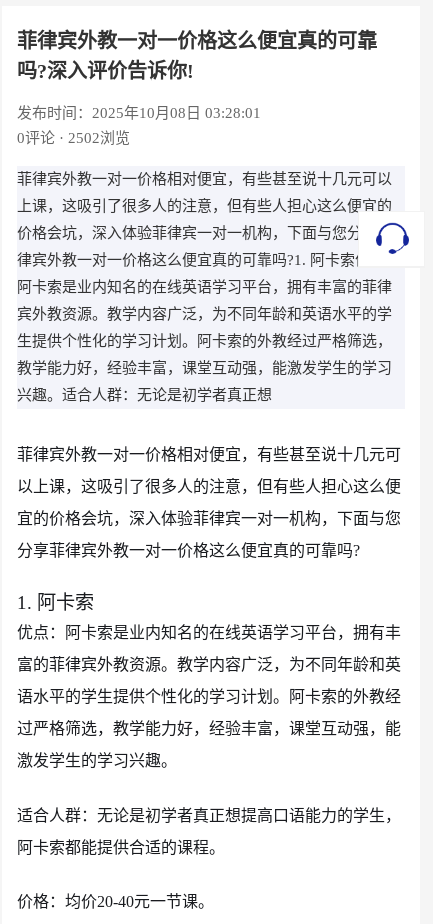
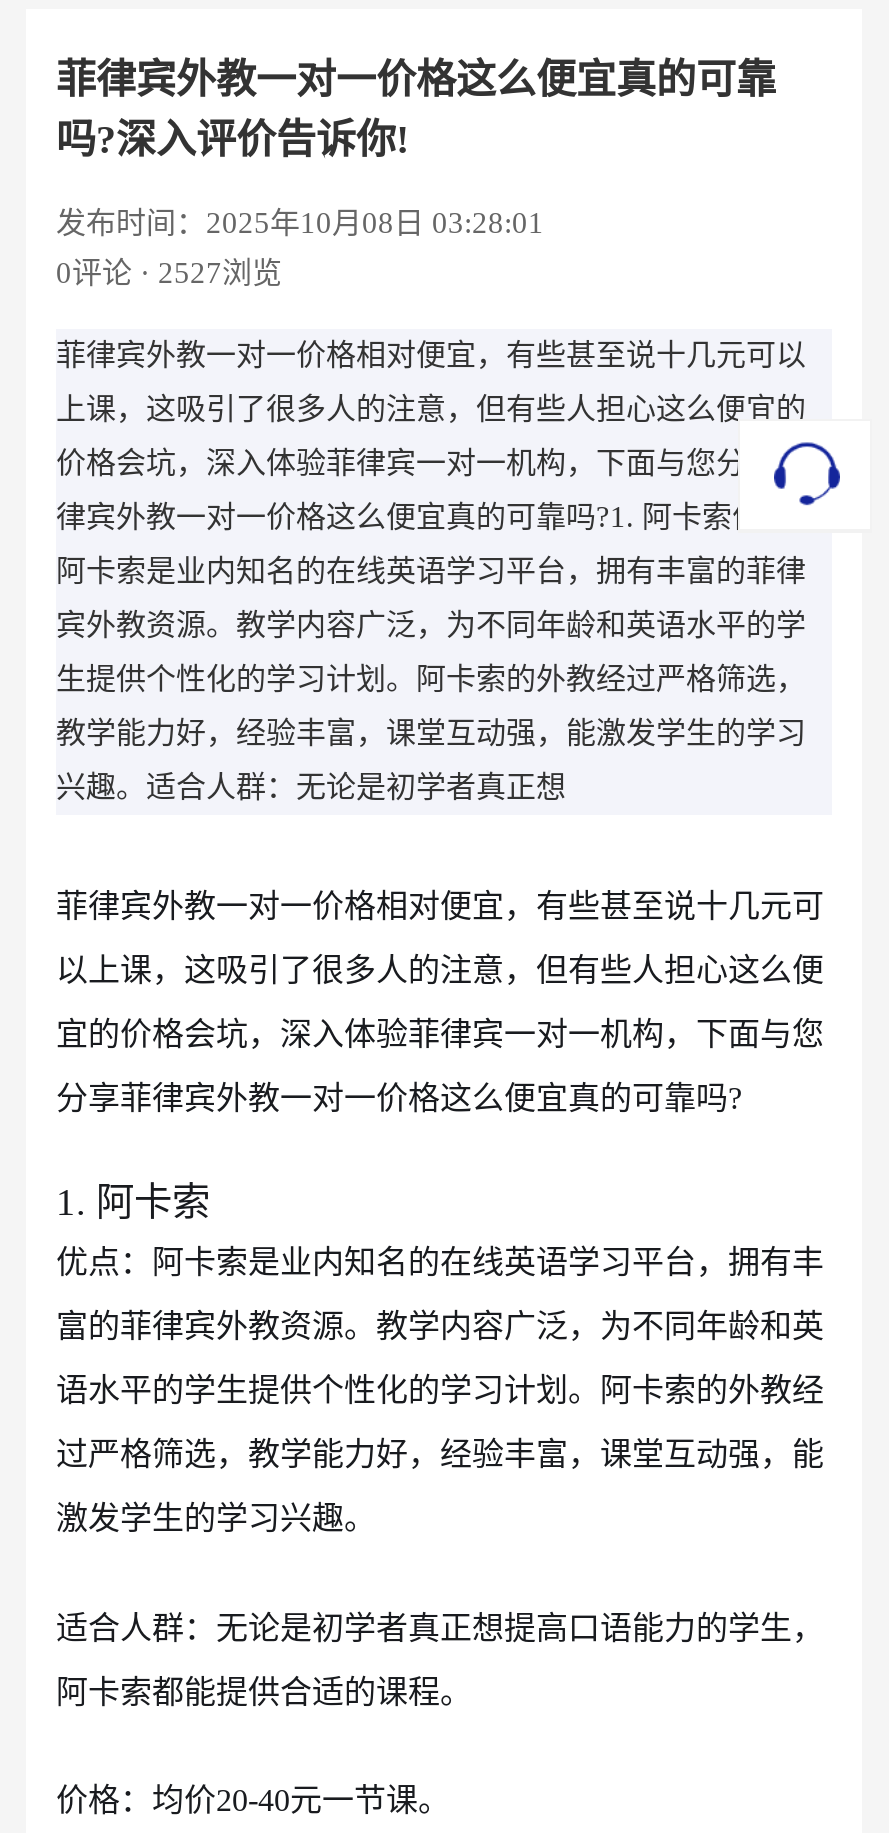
[17,130,130,146] 0评论 · 2502浏览 -> [56,257,282,289] 0评论 · 2527浏览

